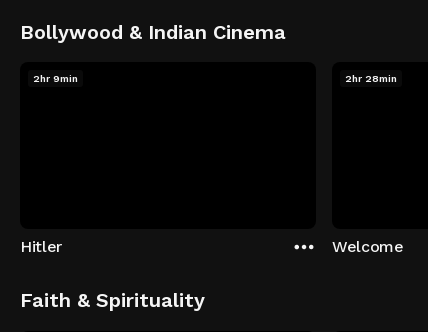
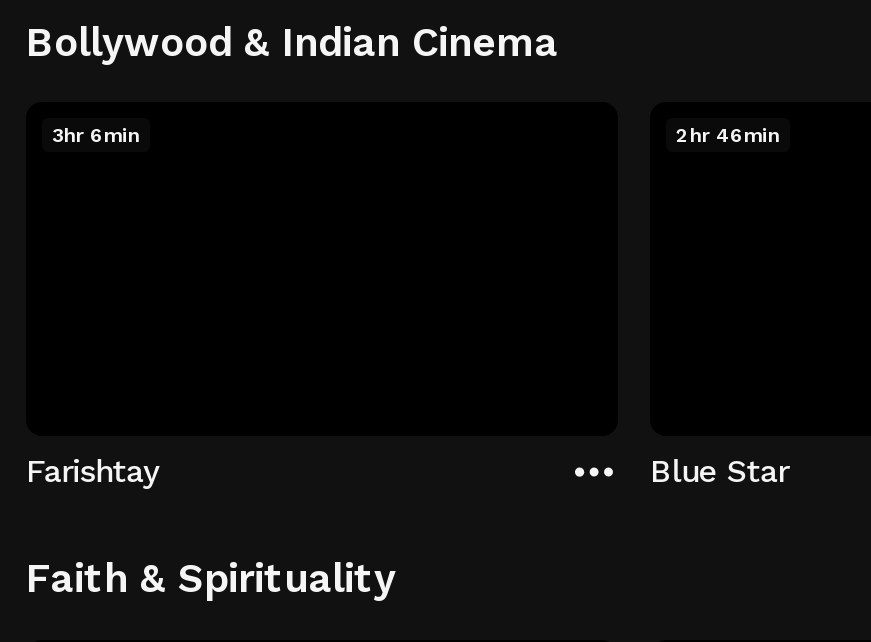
[33,73,78,84] 2hr 9min -> [52,124,140,146] 3hr 6min
[345,73,397,84] 2hr 28min -> [676,124,780,146] 2hr 46min
[20,236,62,255] Hitler -> [26,451,158,489] Farishtay
[332,236,404,255] Welcome -> [650,451,788,489] Blue Star

